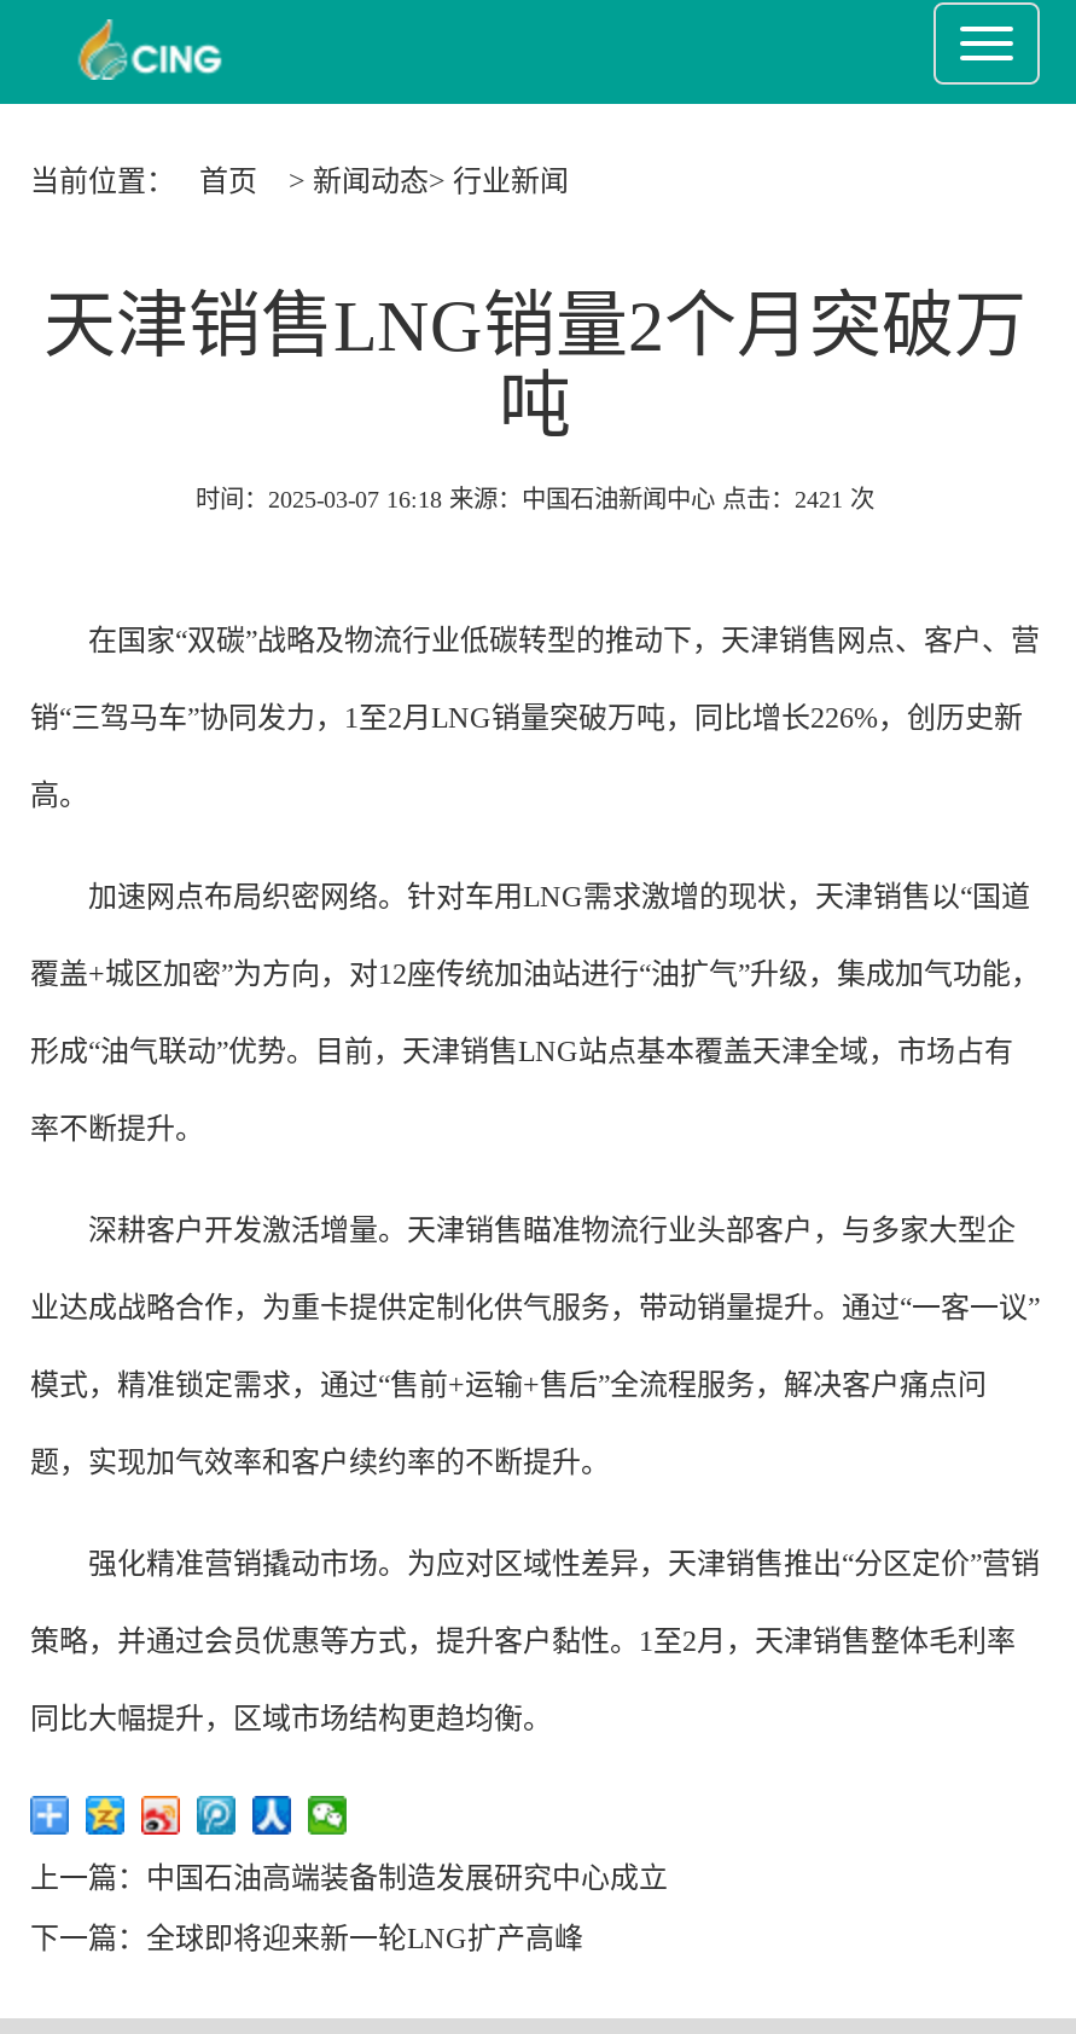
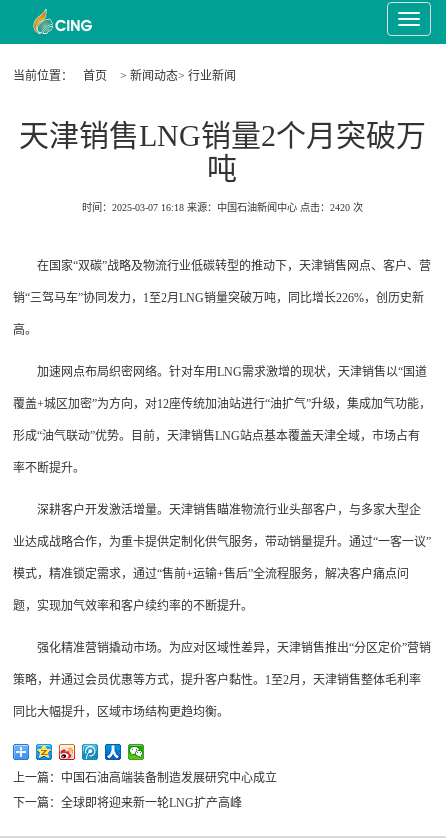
[196,486,874,512] 时间：2025-03-07 16:18 来源：中国石油新闻中心 点击：2421 次 -> [81,202,362,213] 时间：2025-03-07 16:18 来源：中国石油新闻中心 点击：2420 次

